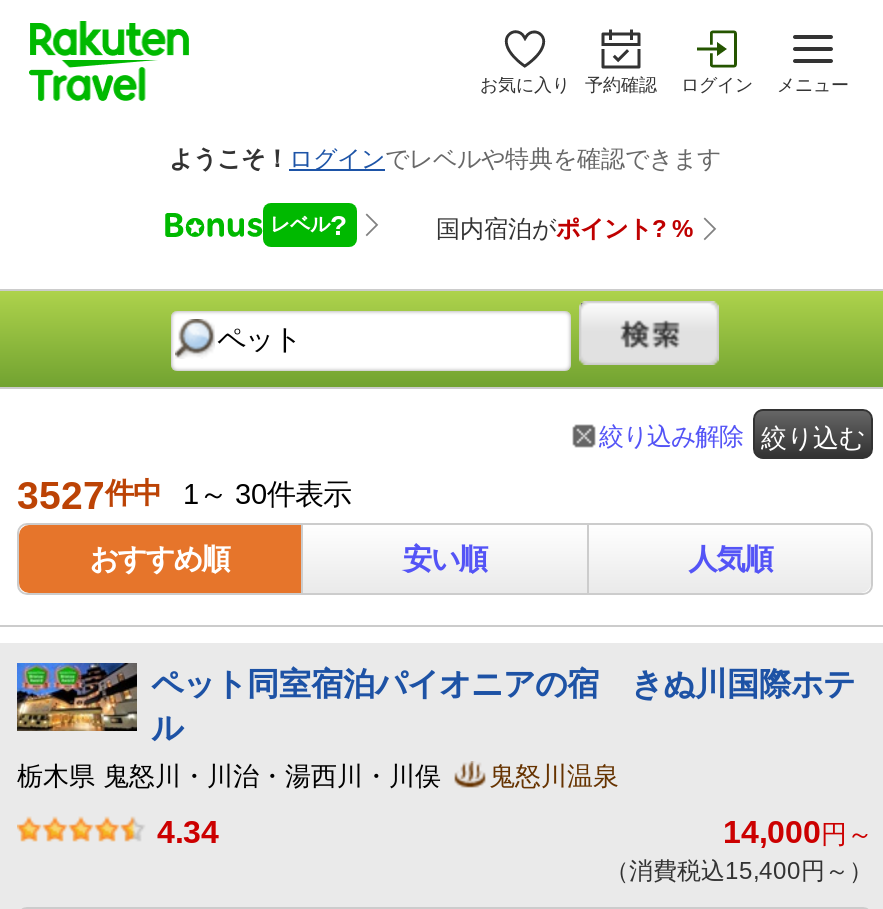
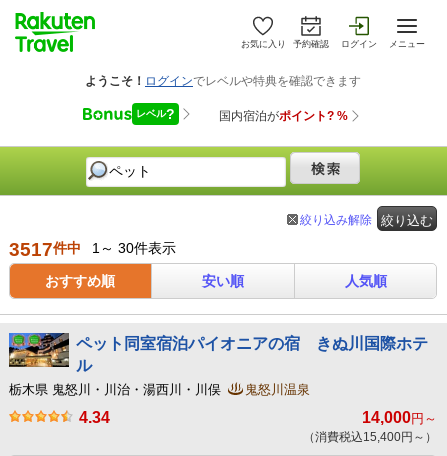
[17,475,351,517] 3527件中 1～ 30件表示 -> [9,239,176,260] 3517件中 1～ 30件表示

